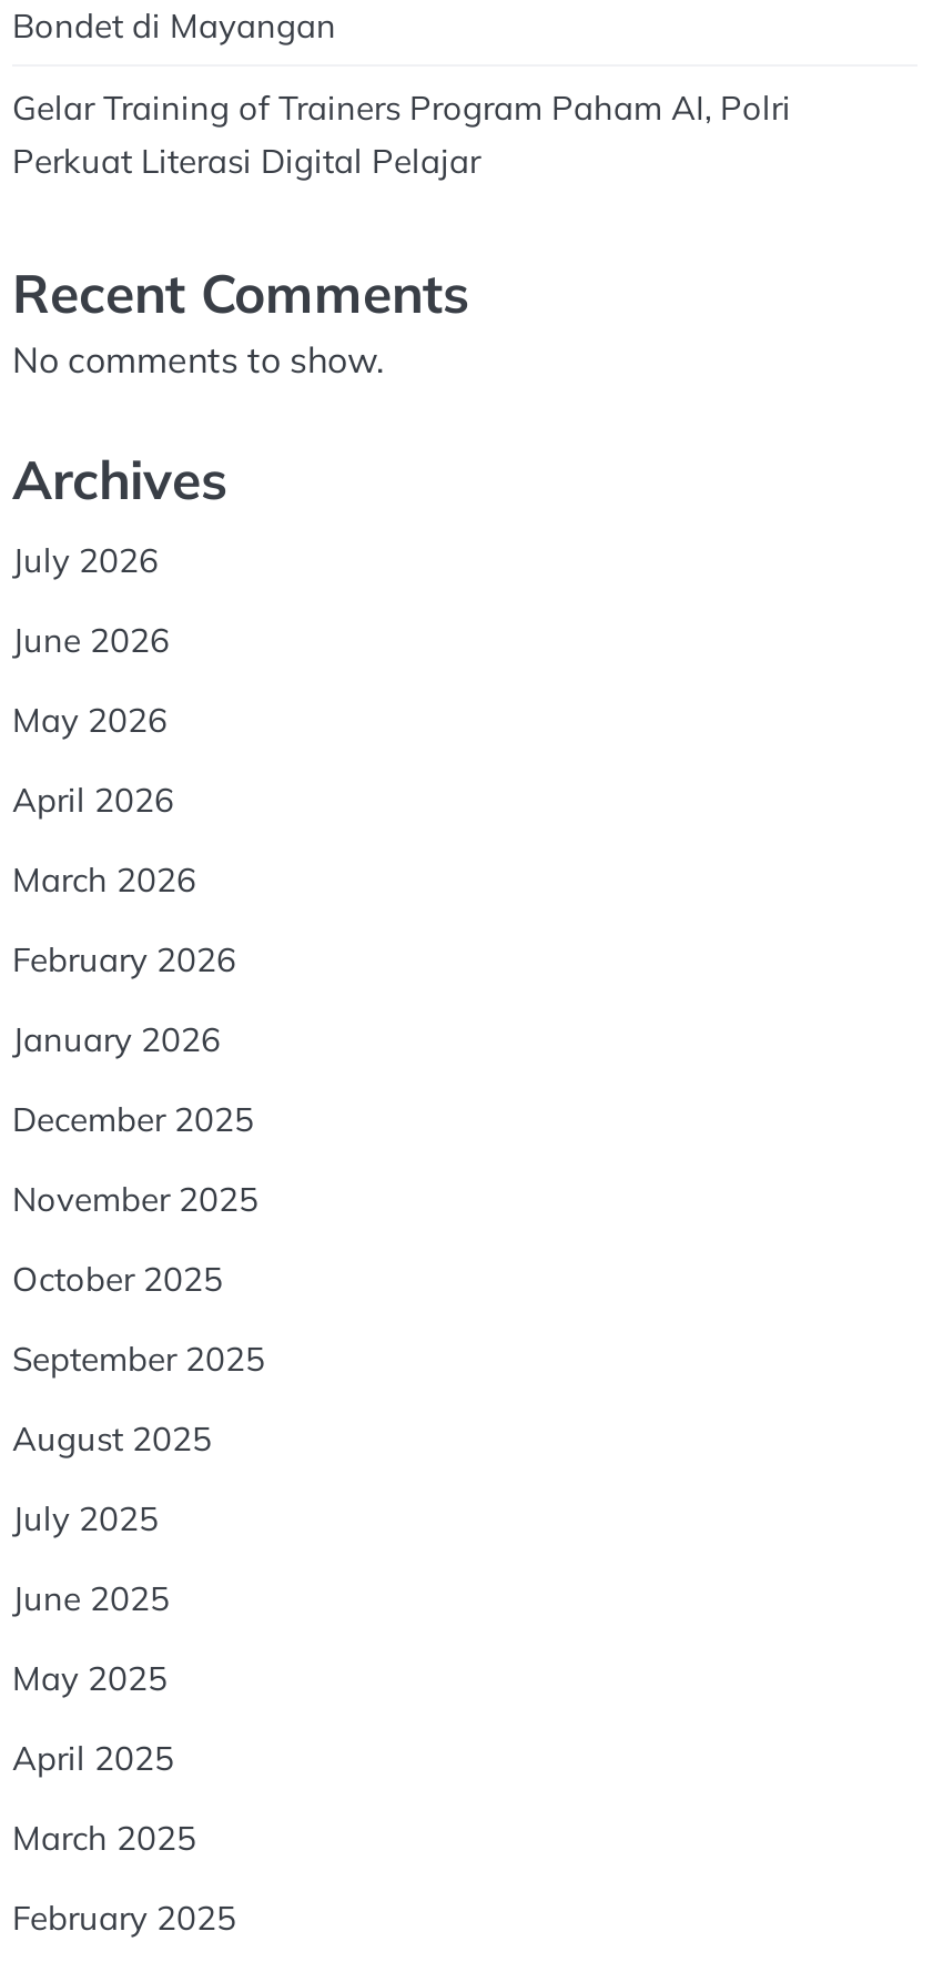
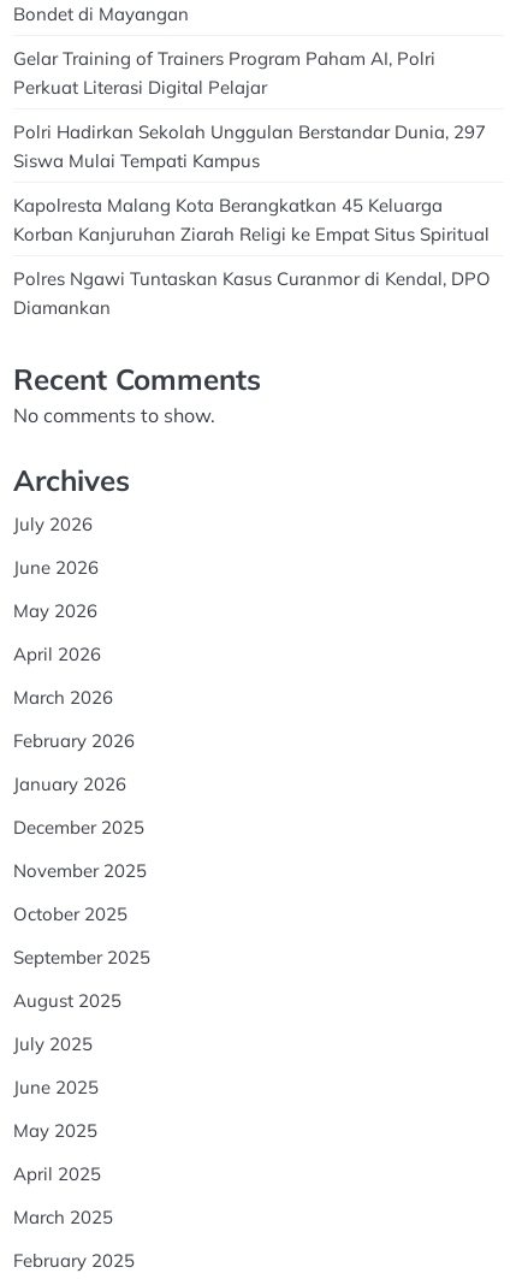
none -> [13,121,491,319] Polri Hadirkan Sekolah Unggulan Berstandar Dunia, 297 | Siswa Mulai Tempati Kampus | Kapolresta Malang Kota Berangkatkan 45 Keluarga | Korban Kanjuruhan Ziarah Religi ke Empat Situs Spiritual | Polres Ngawi Tuntaskan Kasus Curanmor di Kendal, DPO | Diamankan

